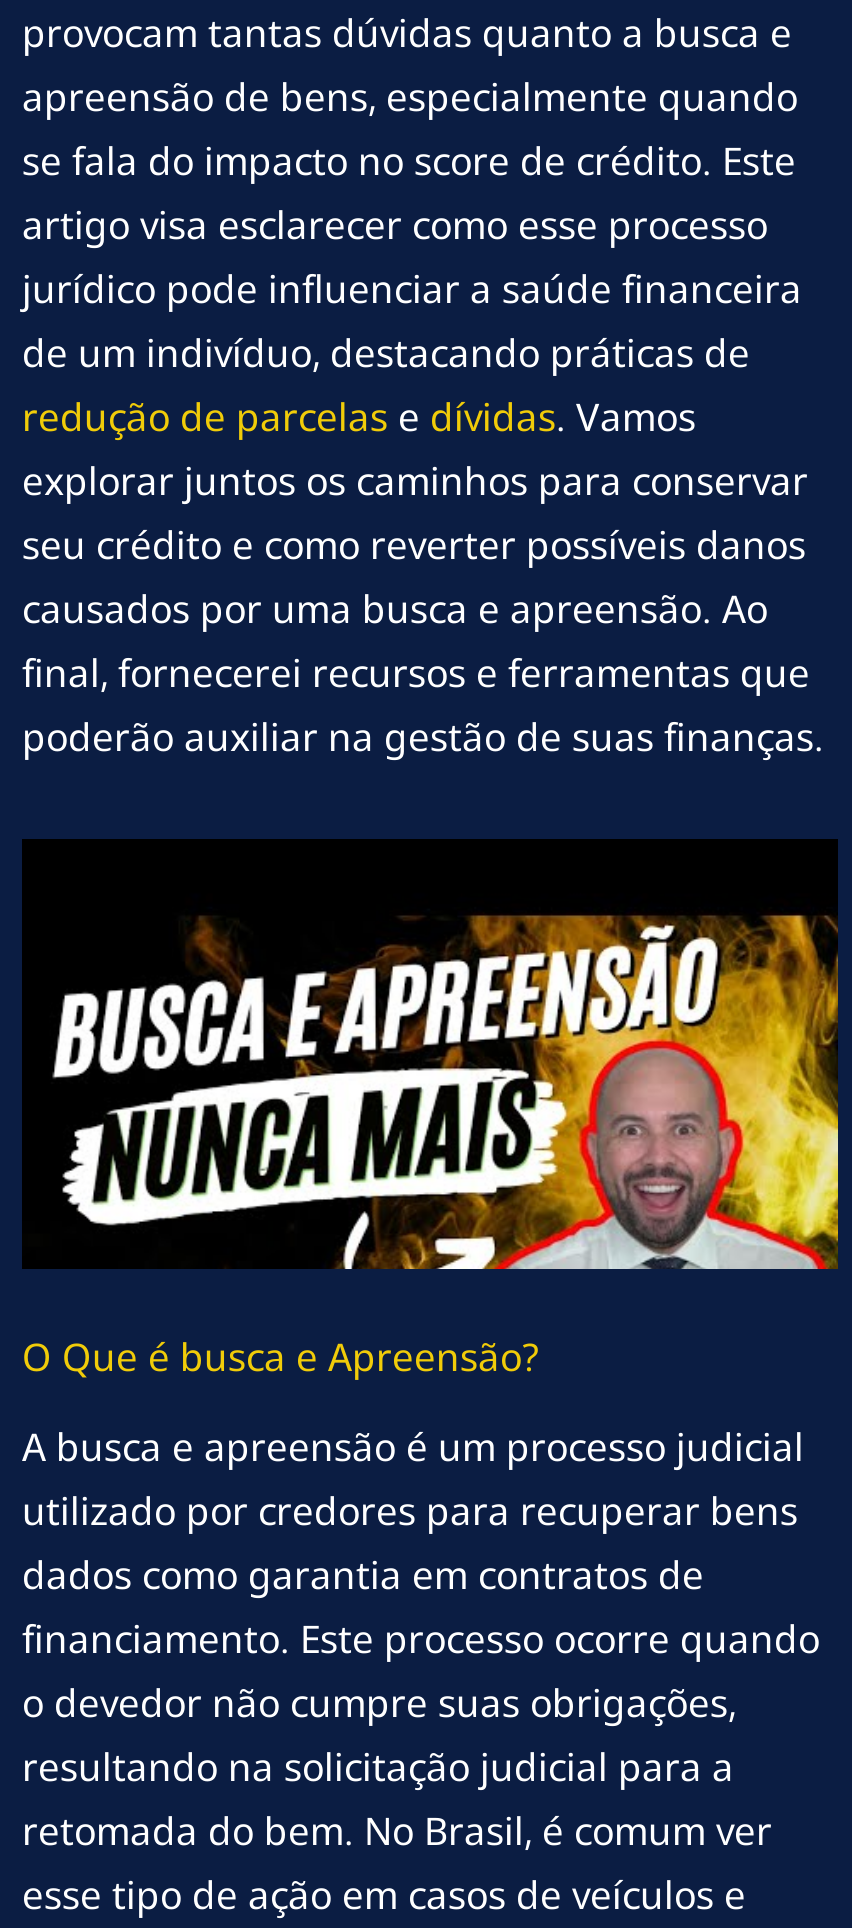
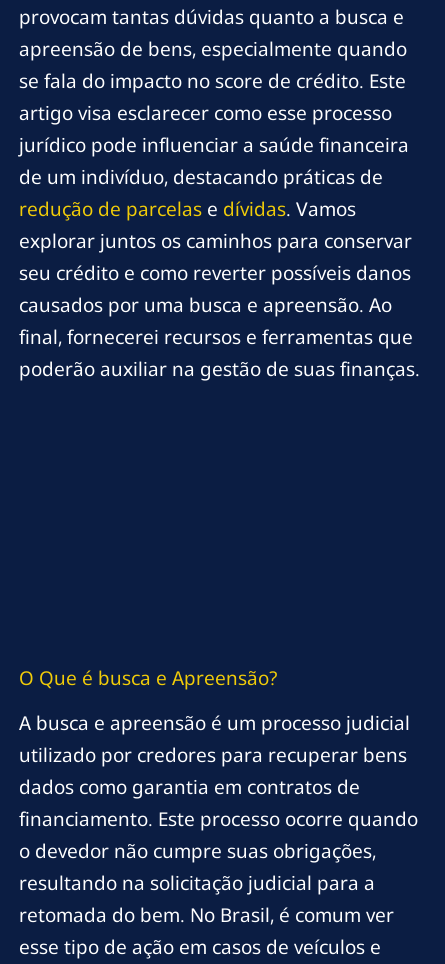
[22,838,840,1272] [image] -> none

